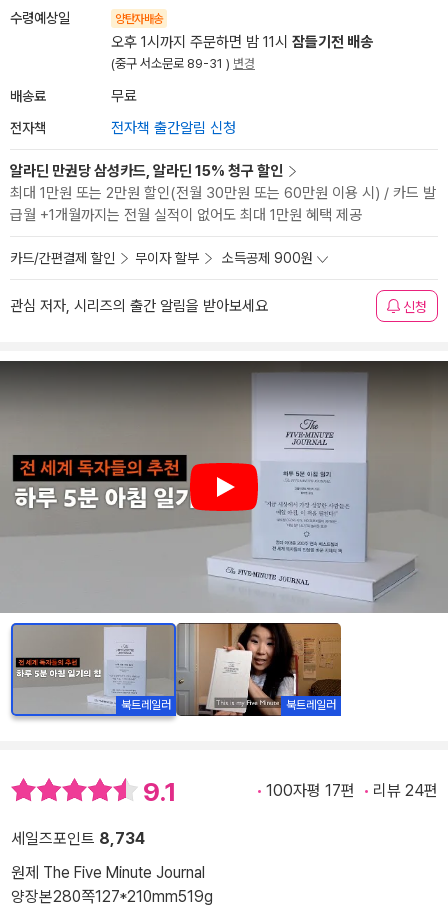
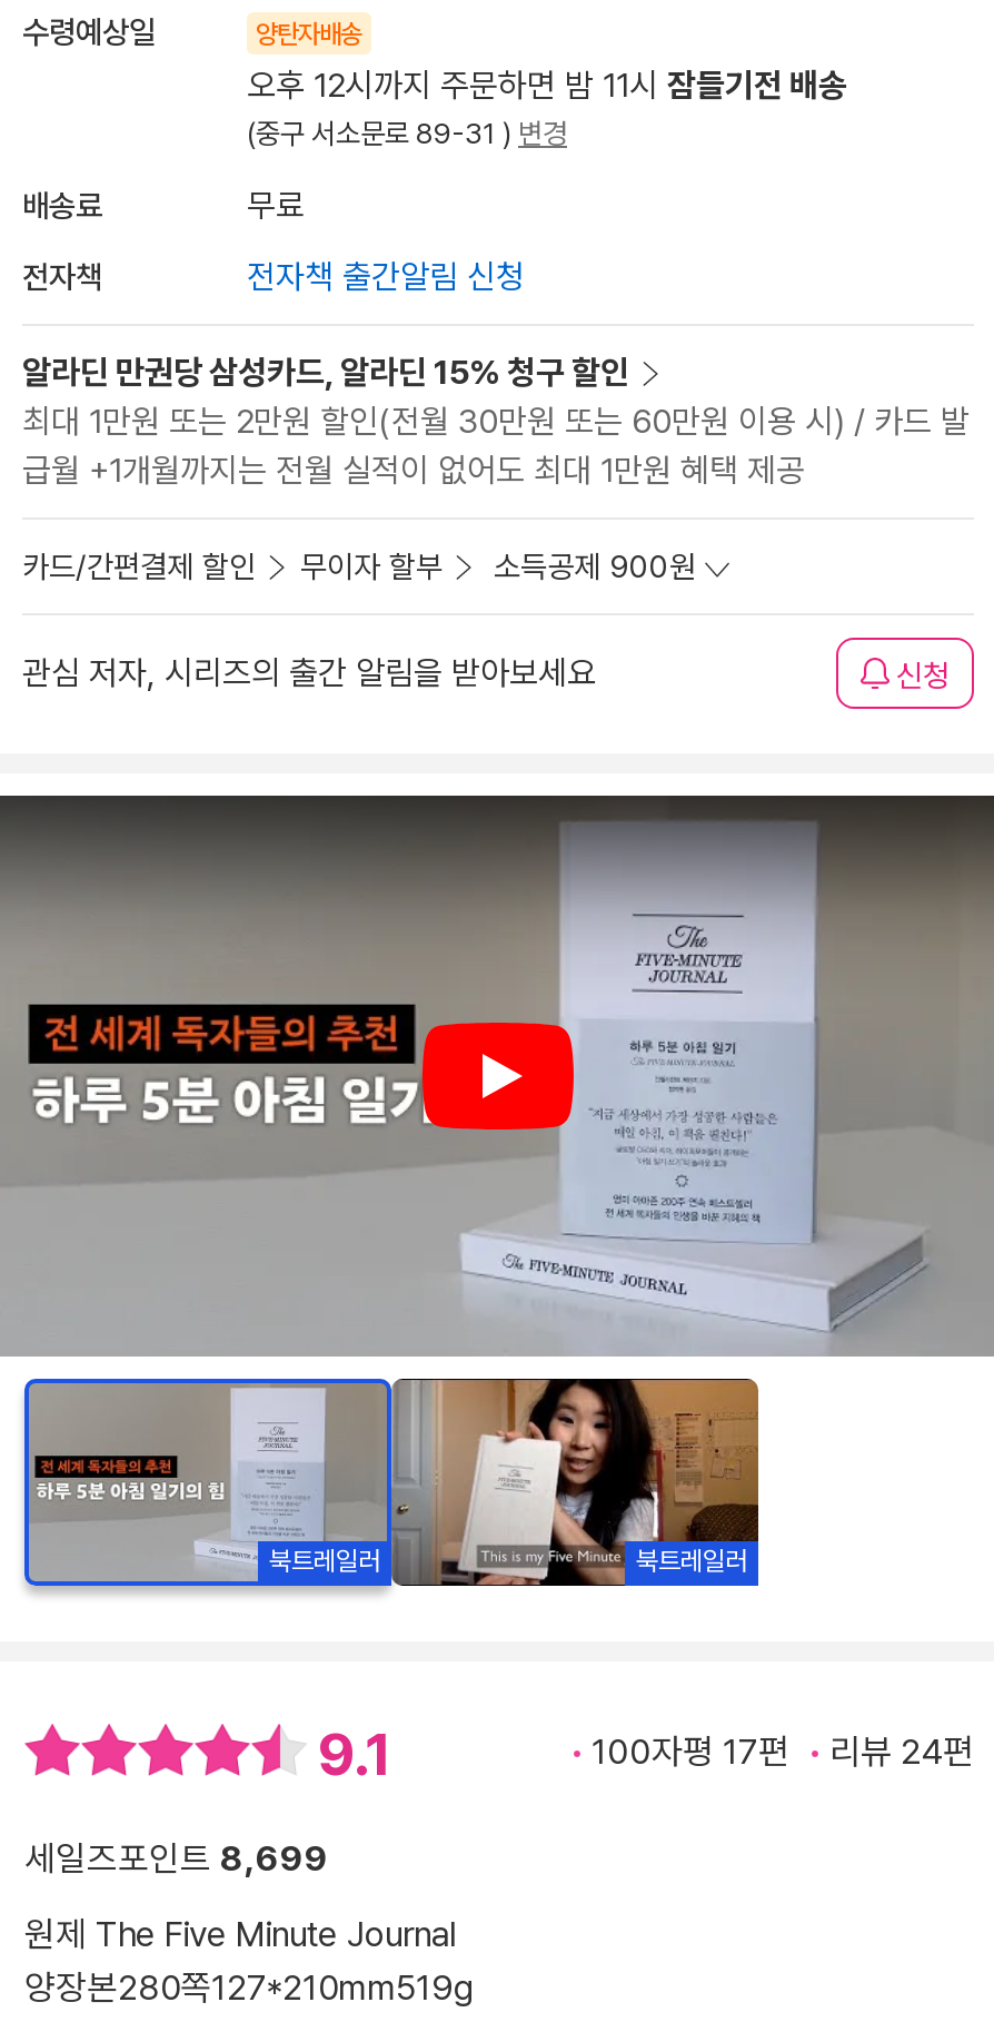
[111,33,373,51] 오후 1시까지 주문하면 밤 11시 잠들기전 배송 -> [247,66,847,106] 오후 12시까지 주문하면 밤 11시 잠들기전 배송
[11,829,145,848] 세일즈포인트 8,734 -> [24,1838,329,1880] 세일즈포인트 8,699

